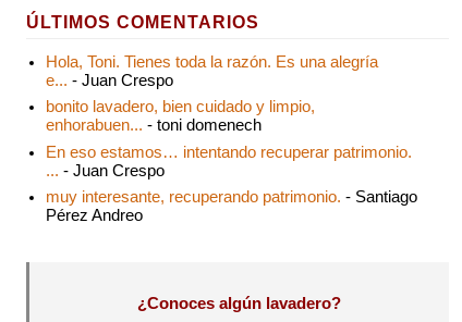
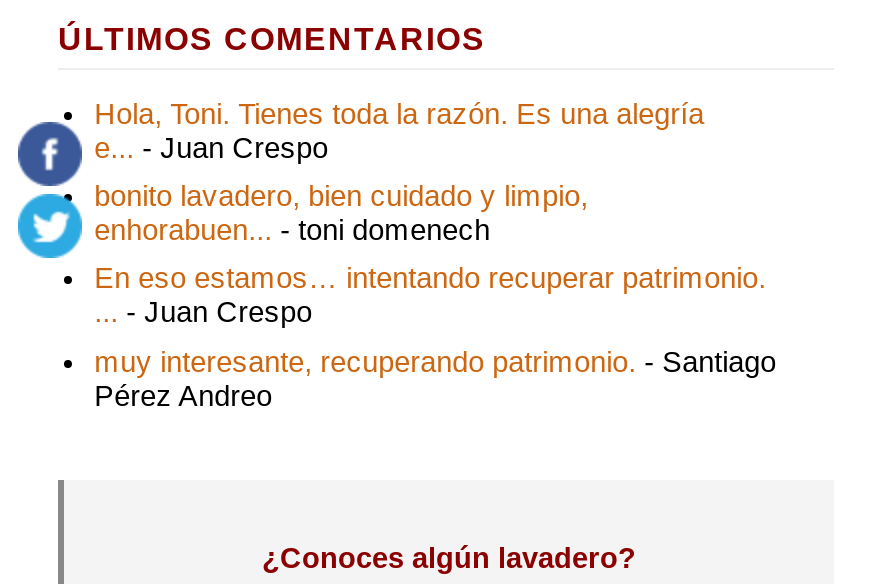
none -> [16,120,84,260] [image]

